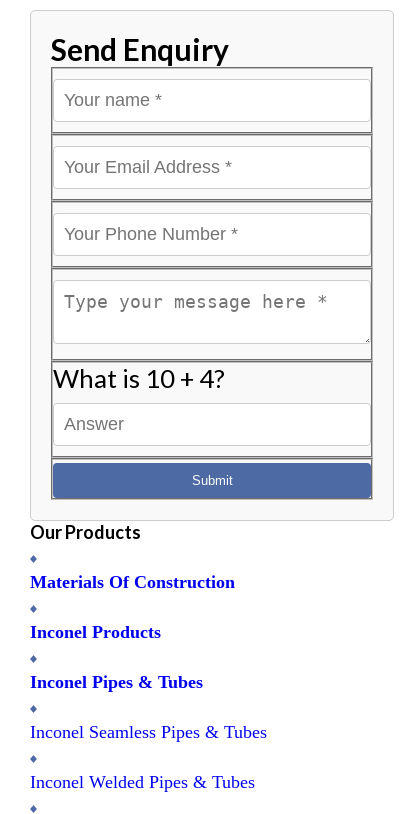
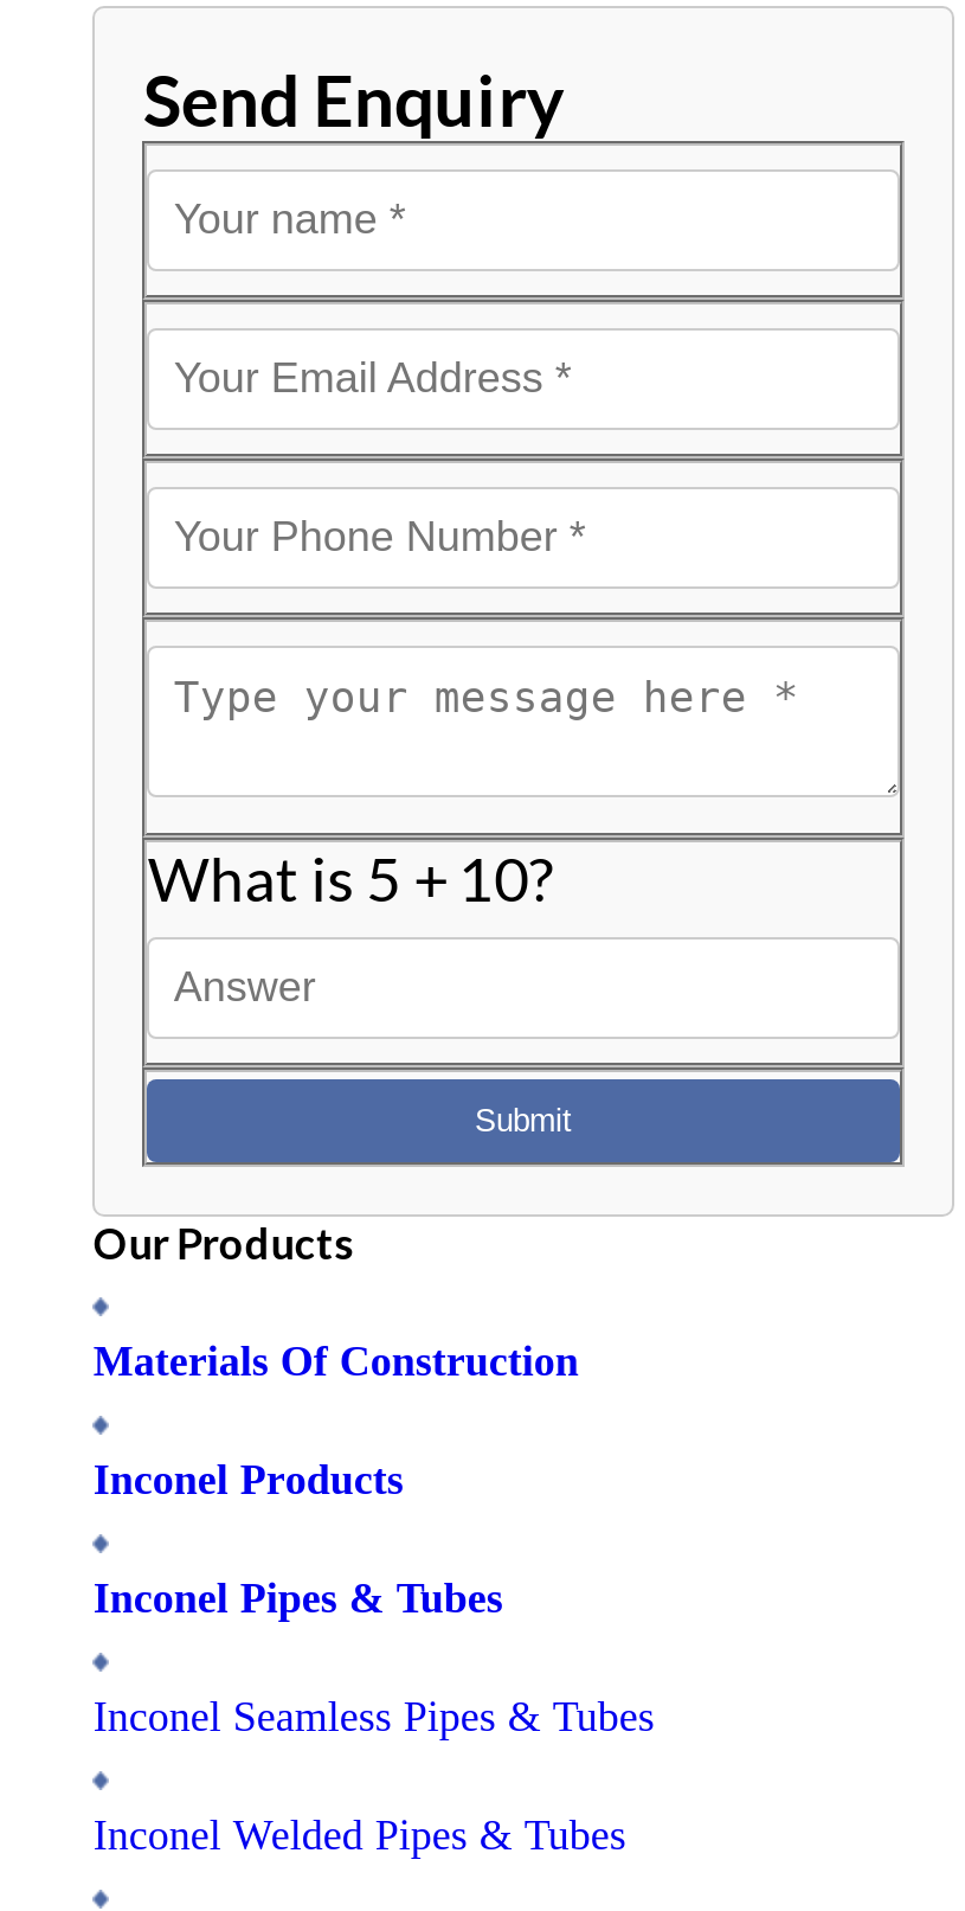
[53,363,225,393] What is 10 + 4? -> [148,842,555,913] What is 5 + 10?

